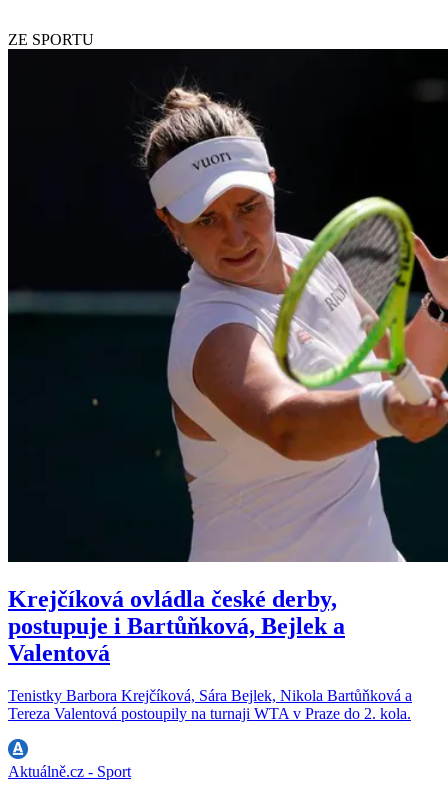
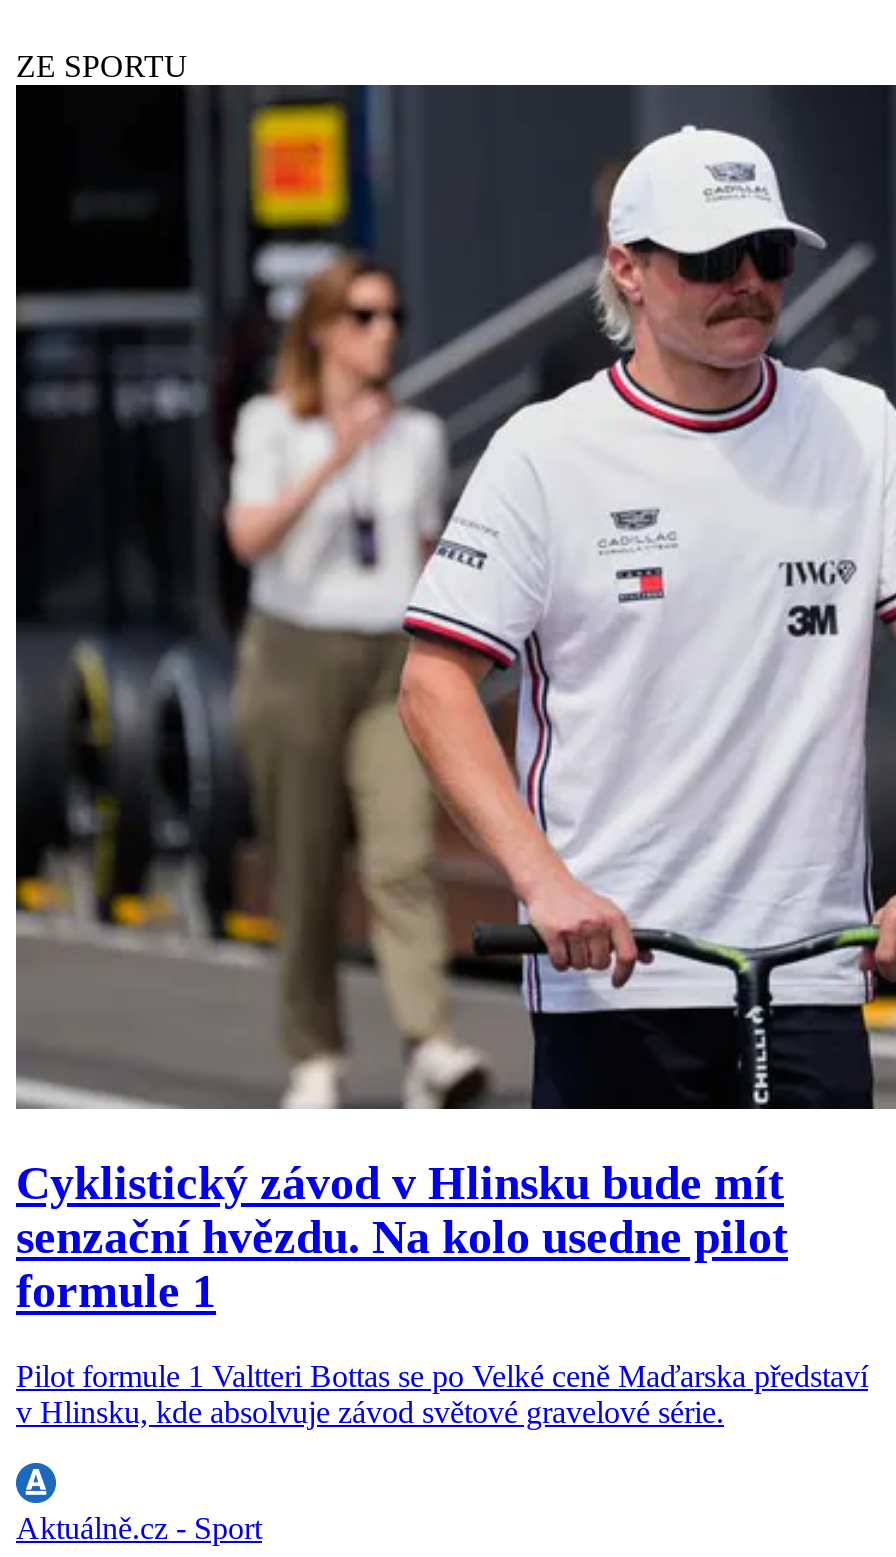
[7,48,445,666] [image] | Krejčíková ovládla české derby, | postupuje i Bartůňková, Bejlek a | Valentová -> [14,84,890,1317] [image] | Cyklistický závod v Hlinsku bude mít | senzační hvězdu. Na kolo usedne pilot | formule 1
[8,687,412,722] Tenistky Barbora Krejčíková, Sára Bejlek, Nikola Bartůňková a | Tereza Valentová postoupily na turnaji WTA v Praze do 2. kola. -> [16,1359,868,1429] Pilot formule 1 Valtteri Bottas se po Velké ceně Maďarska představí | v Hlinsku, kde absolvuje závod světové gravelové série.

